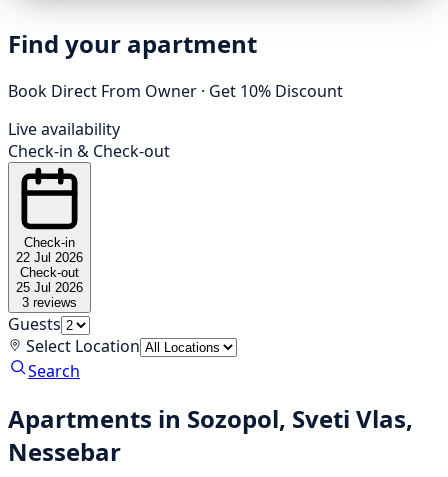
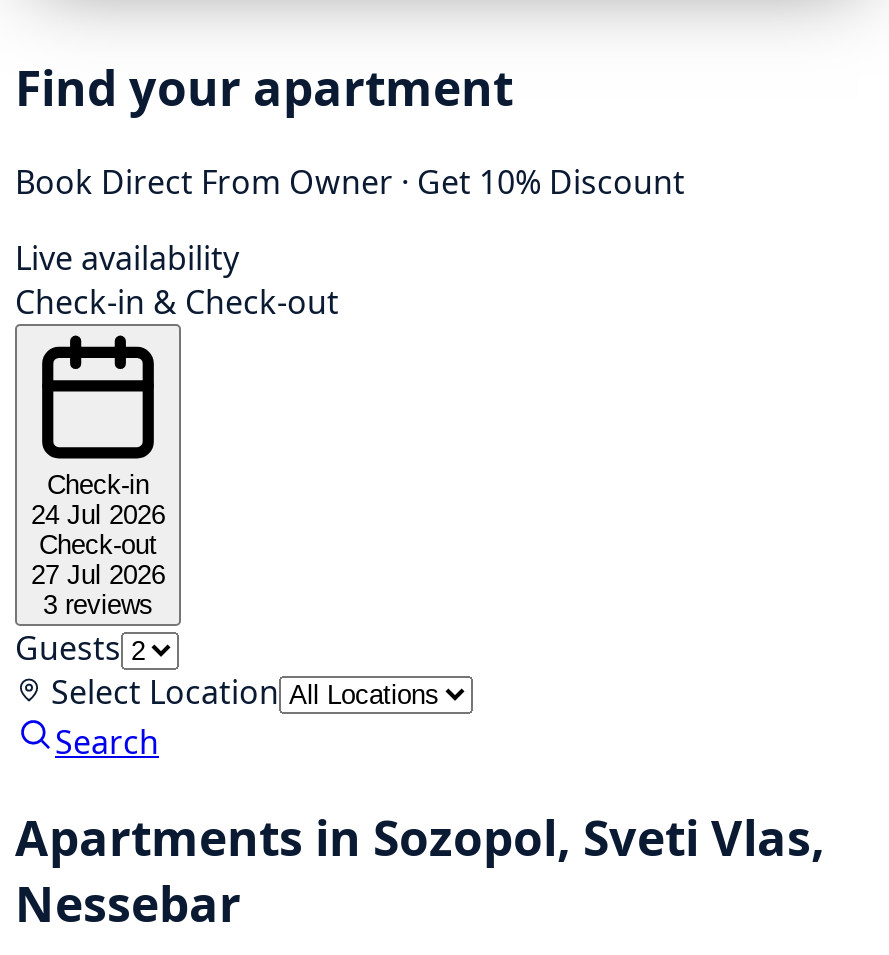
[16,250,83,265] 22 Jul 2026 -> [31,499,165,529] 24 Jul 2026
[16,280,83,295] 25 Jul 2026 -> [31,559,165,589] 27 Jul 2026

